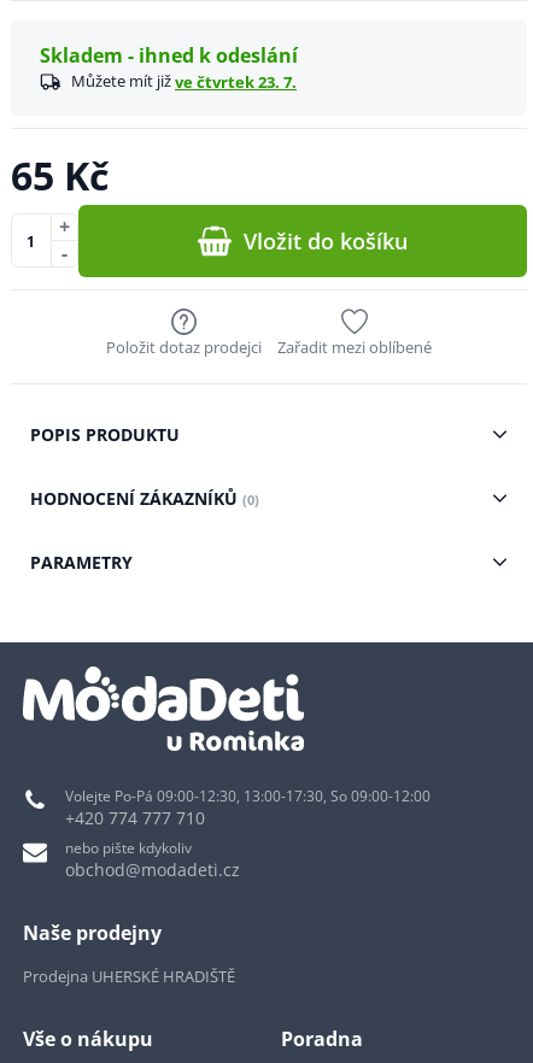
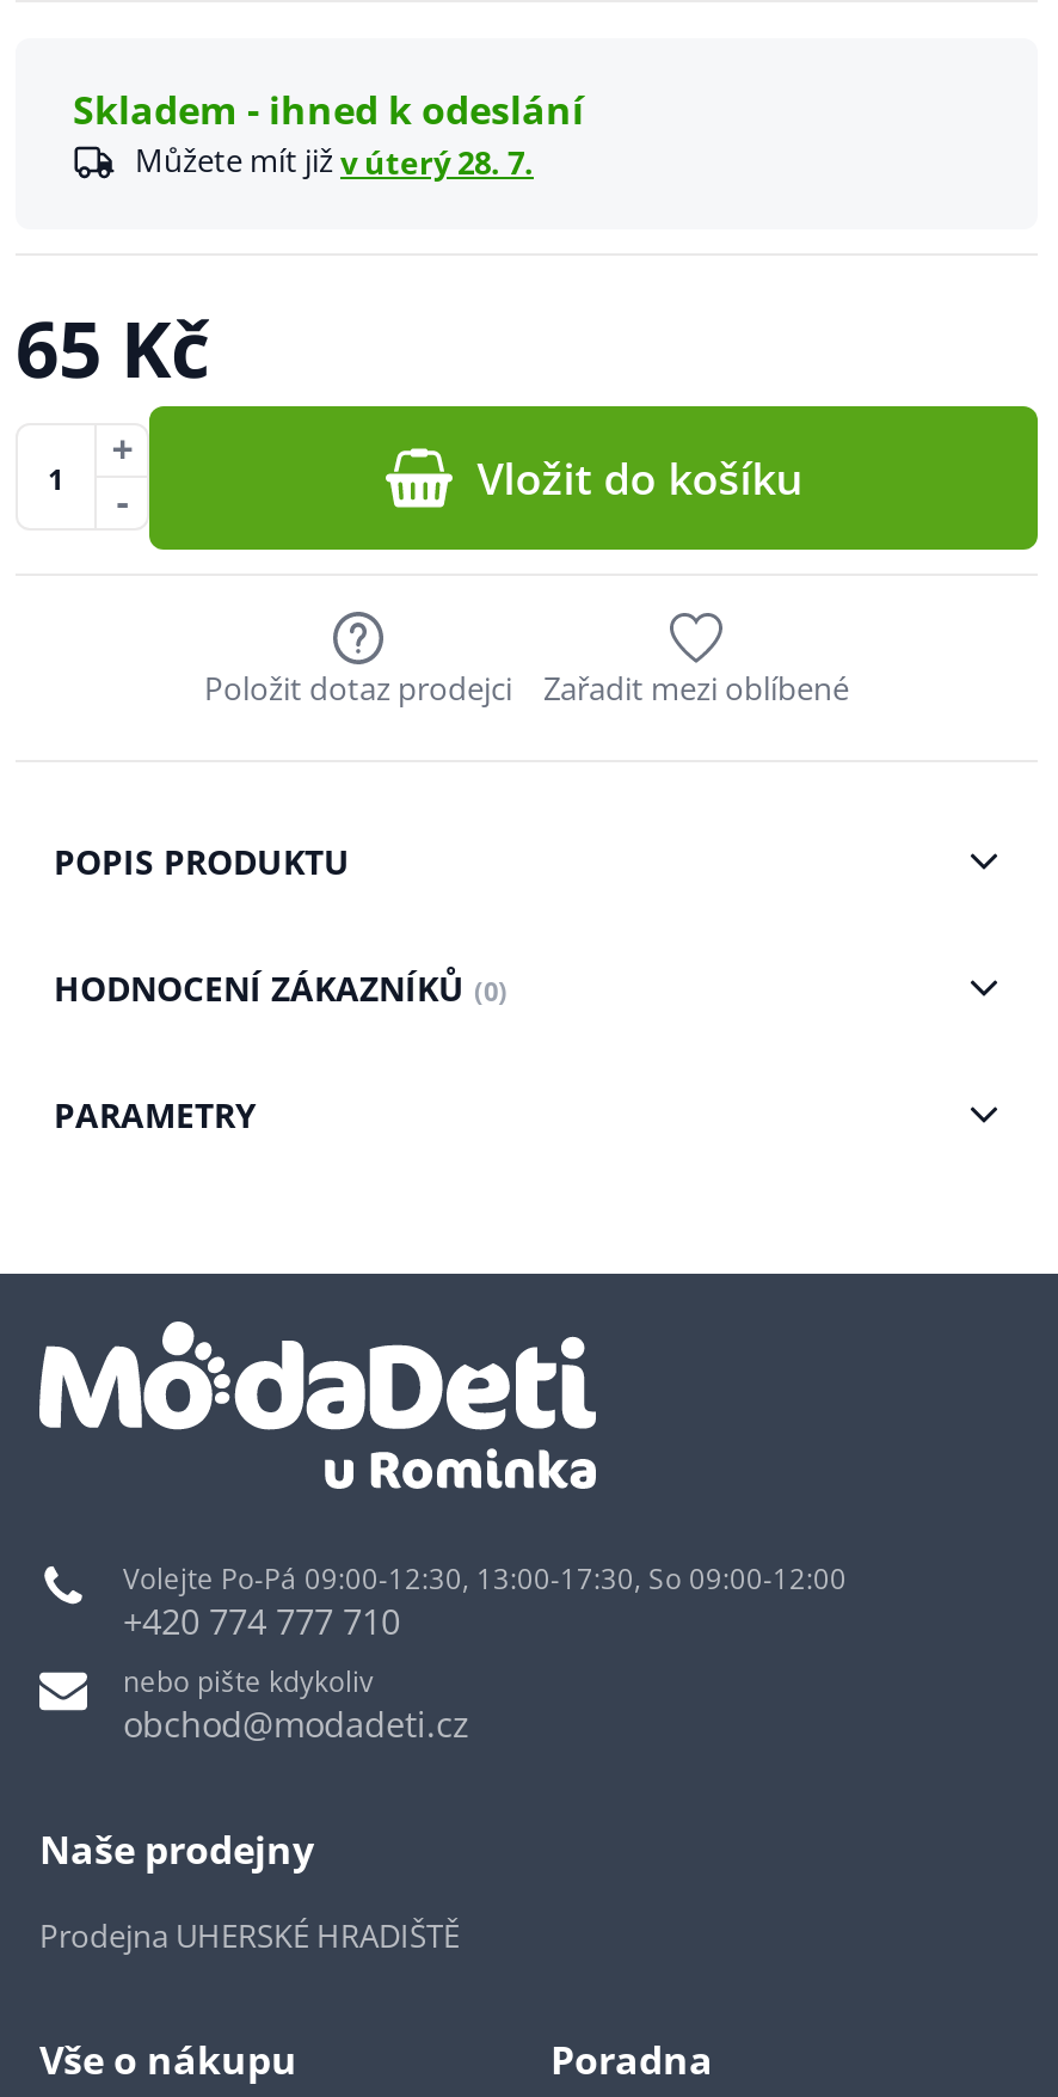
[71,70,297,93] Můžete mít již ve čtvrtek 23. 7. -> [135,138,534,184] Můžete mít již v úterý 28. 7.

